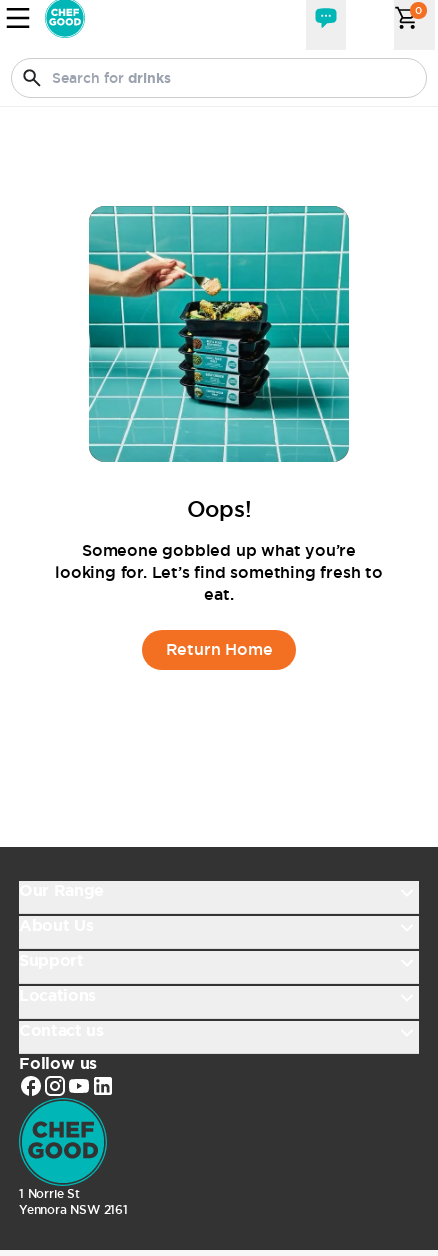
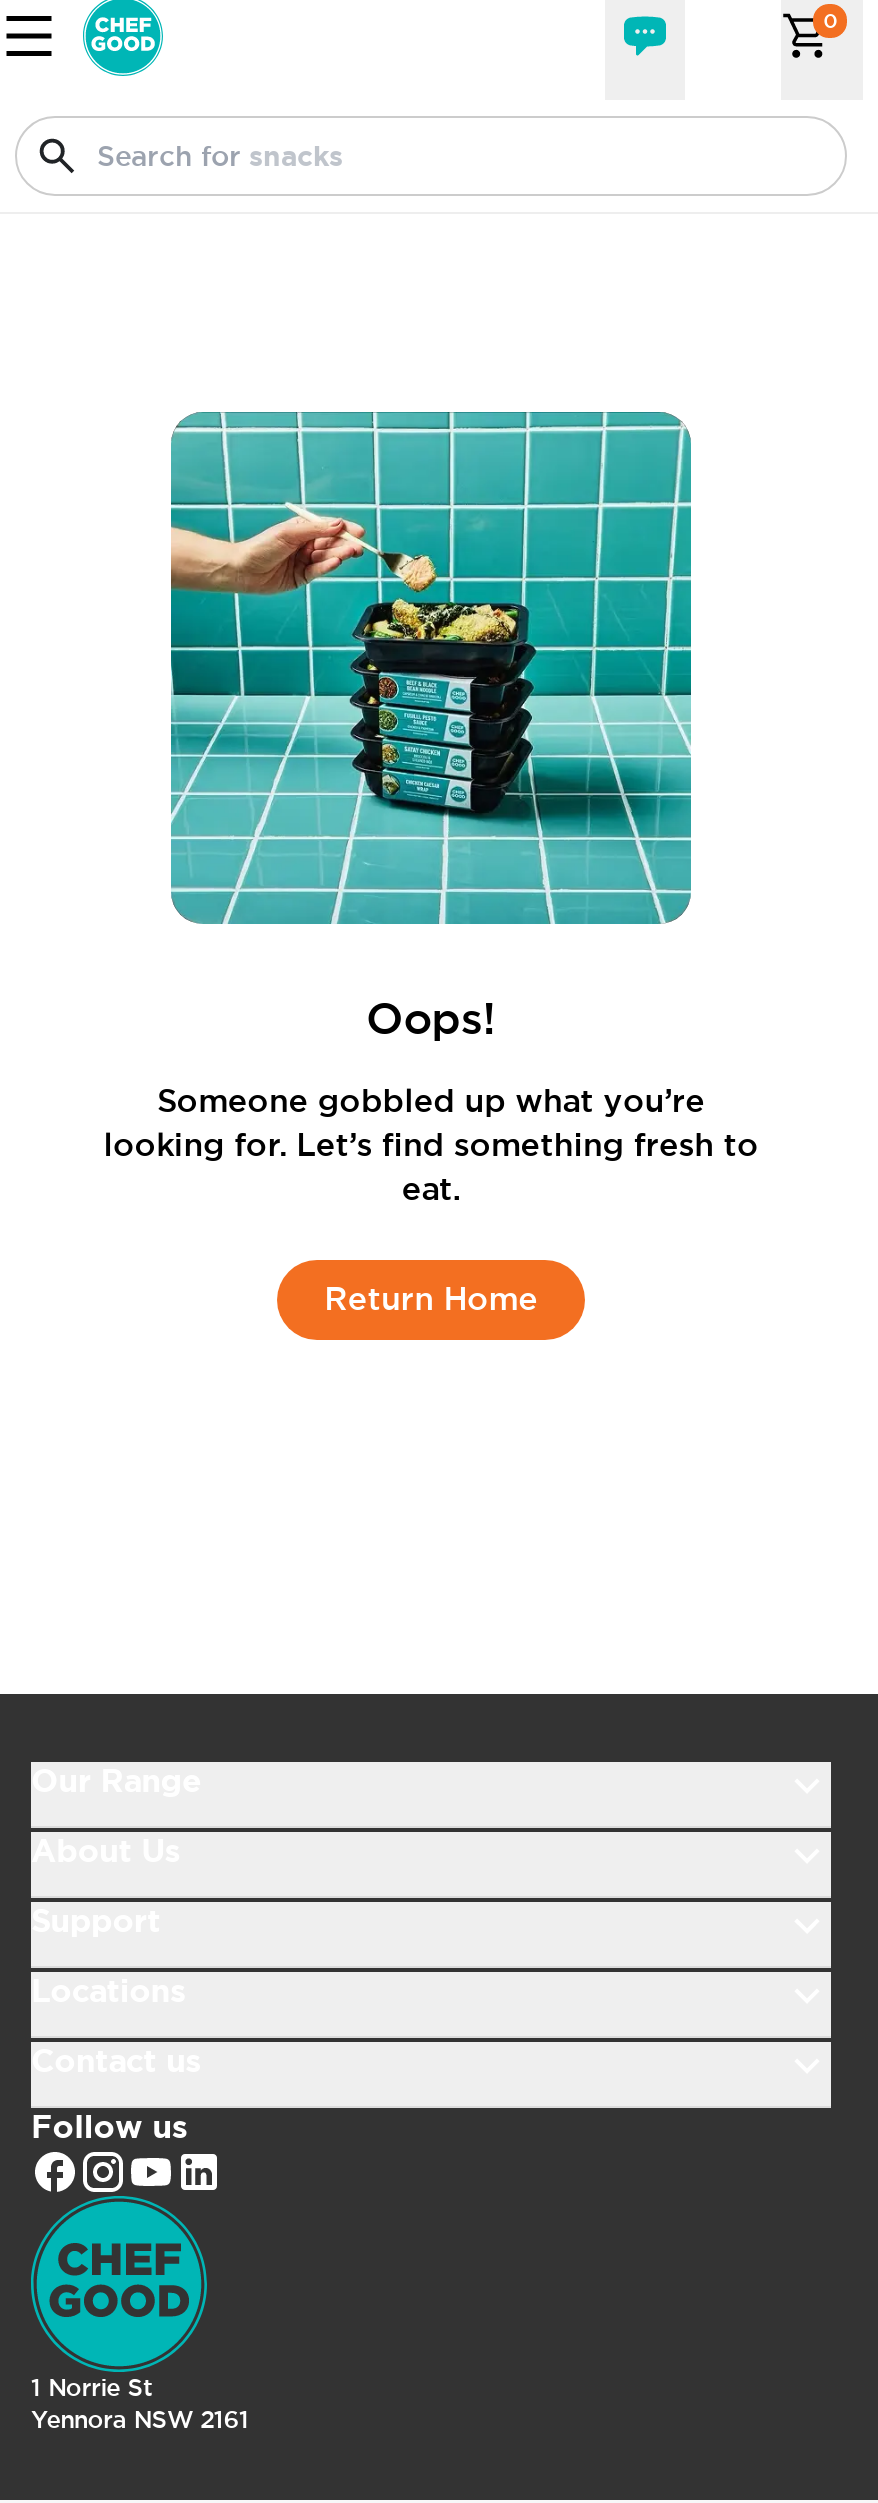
[52,69,171,87] Search for drinks -> [97,138,343,174] Search for snacks

